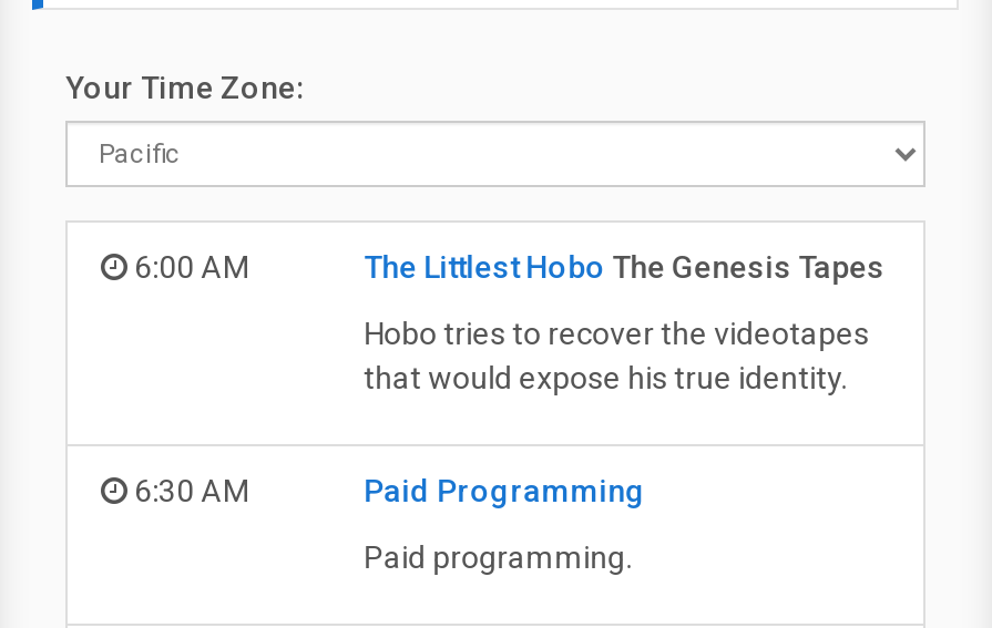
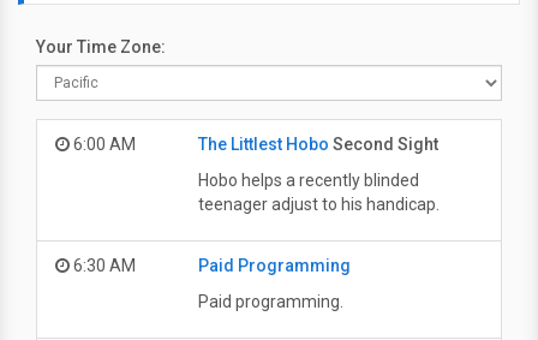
[364,249,885,285] The Littlest Hobo The Genesis Tapes -> [198,135,438,154] The Littlest Hobo Second Sight
[364,316,869,395] Hobo tries to recover the videotapes | that would expose his true identity. -> [198,171,439,214] Hobo helps a recently blinded | teenager adjust to his handicap.

